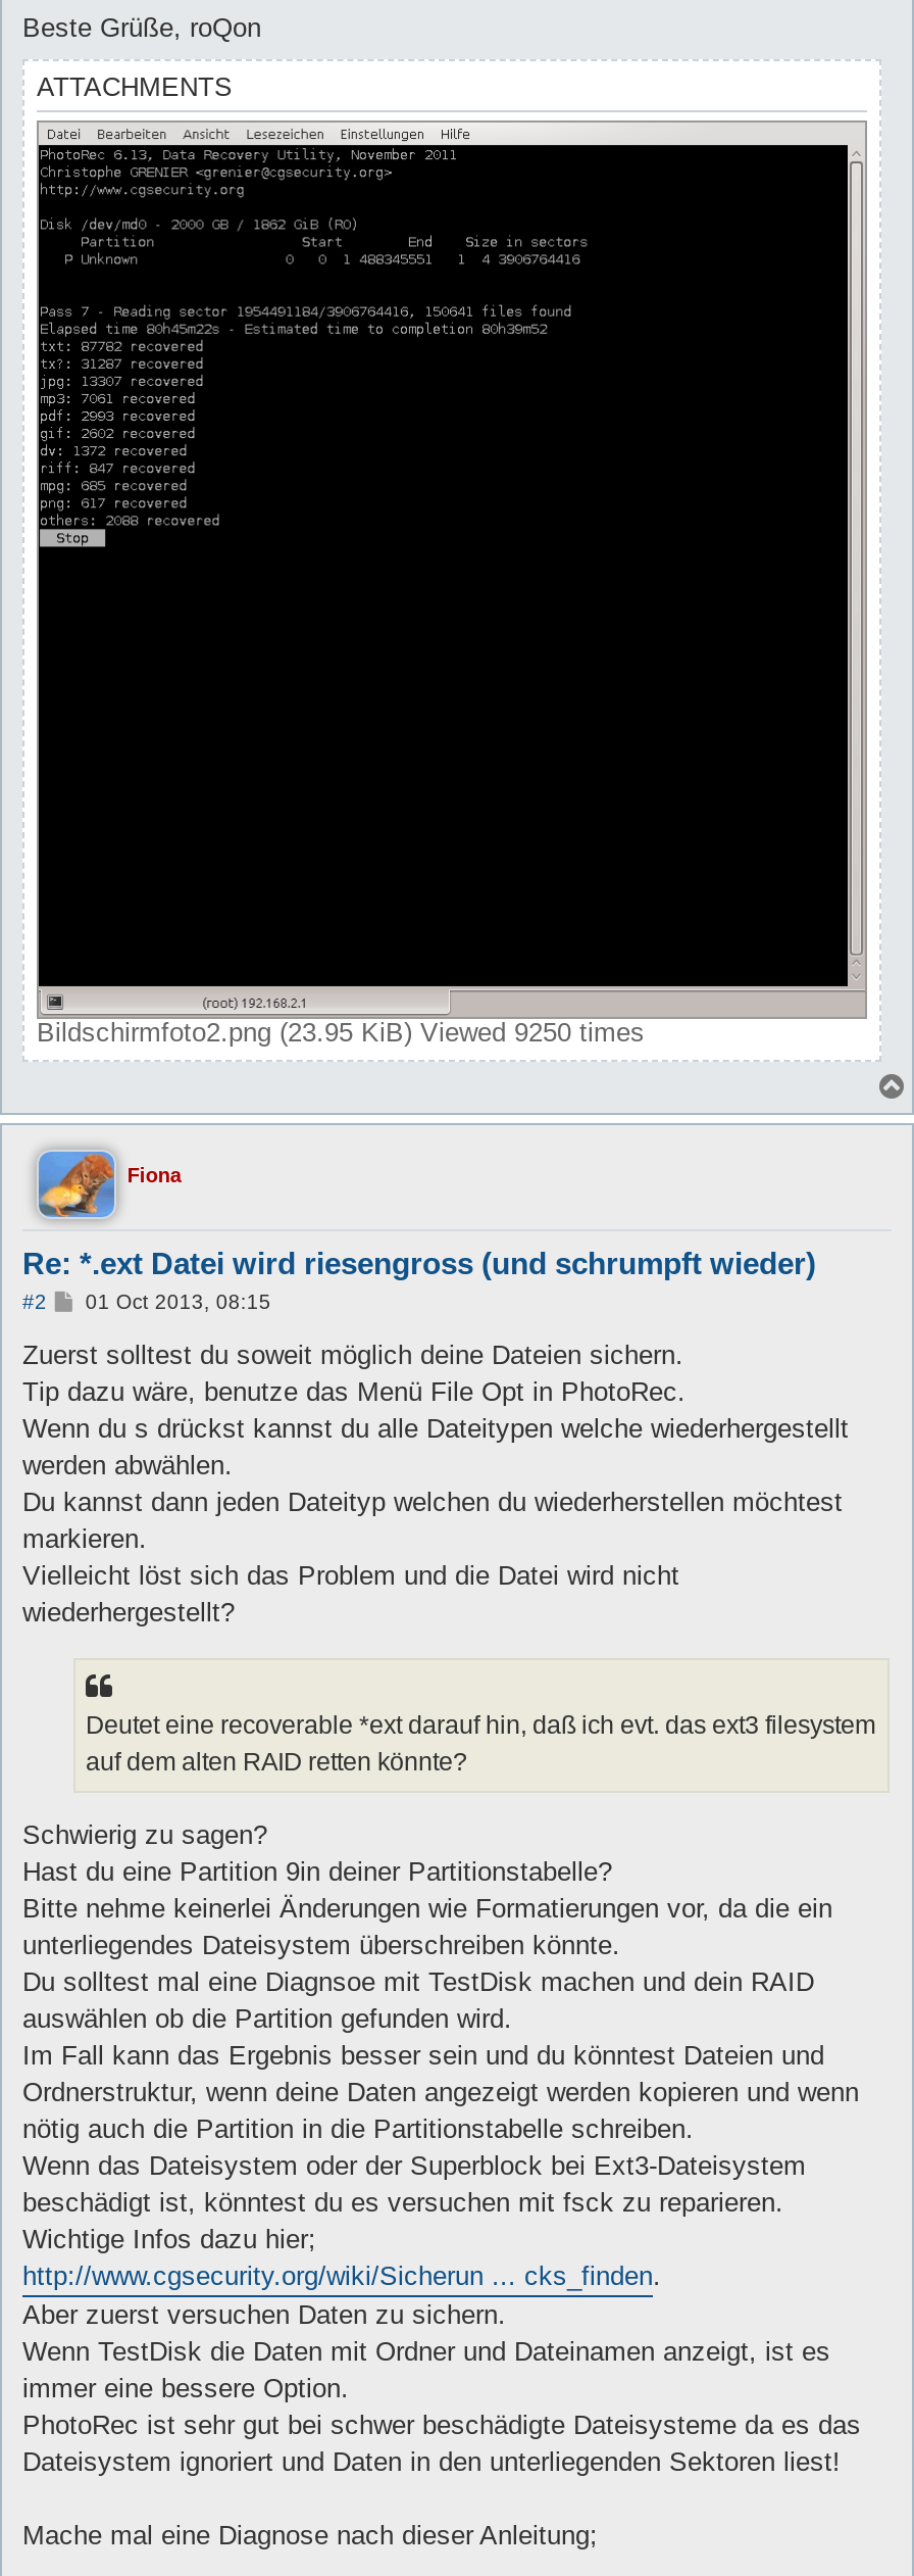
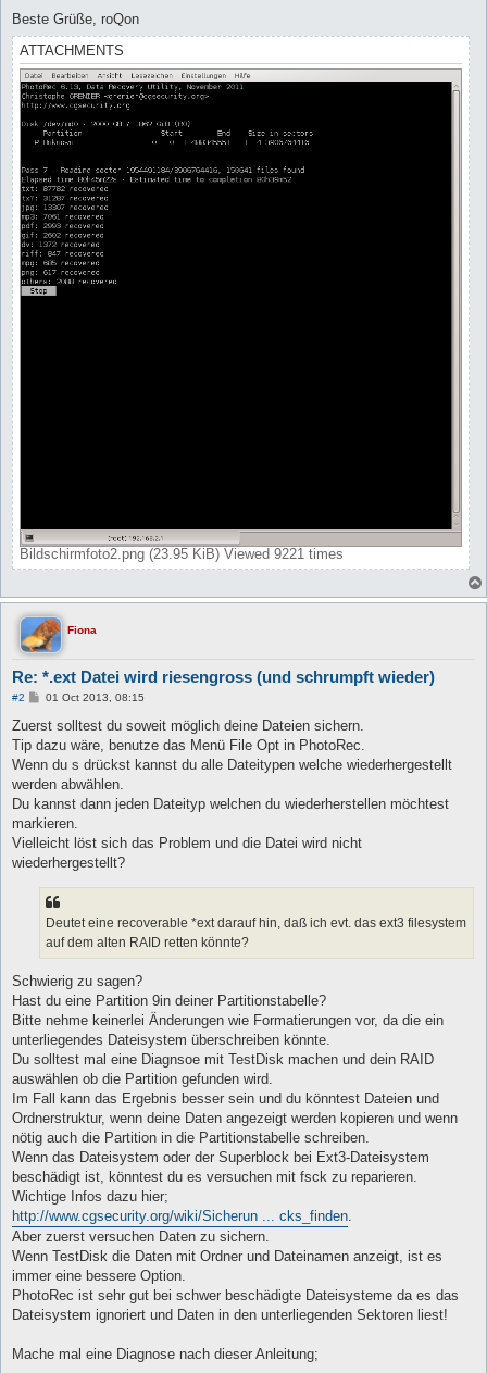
[37,1016,645,1047] Bildschirmfoto2.png (23.95 KiB) Viewed 9250 times -> [20,545,344,562] Bildschirmfoto2.png (23.95 KiB) Viewed 9221 times

